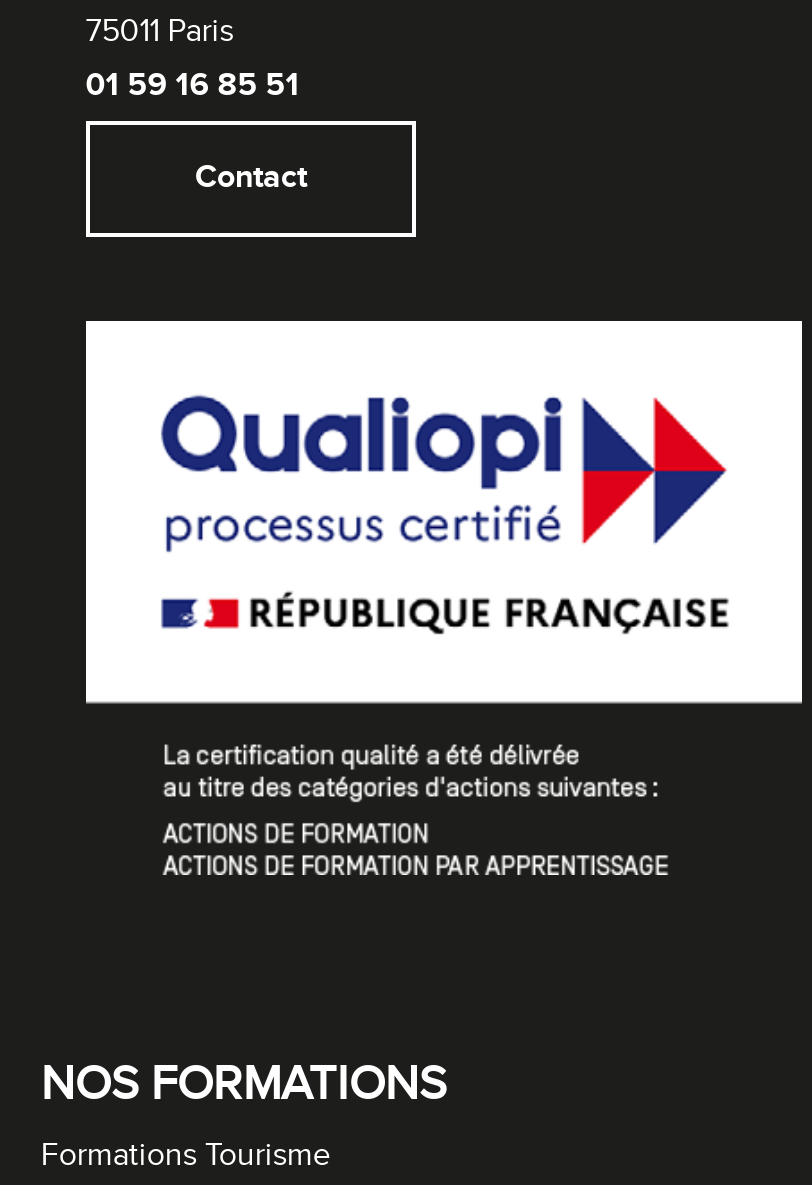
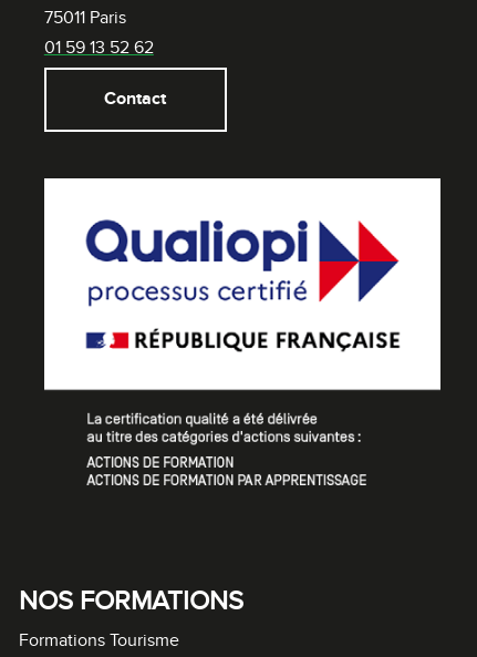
[86,66,300,104] 01 59 16 85 51 -> [44,37,154,58] 01 59 13 52 62

